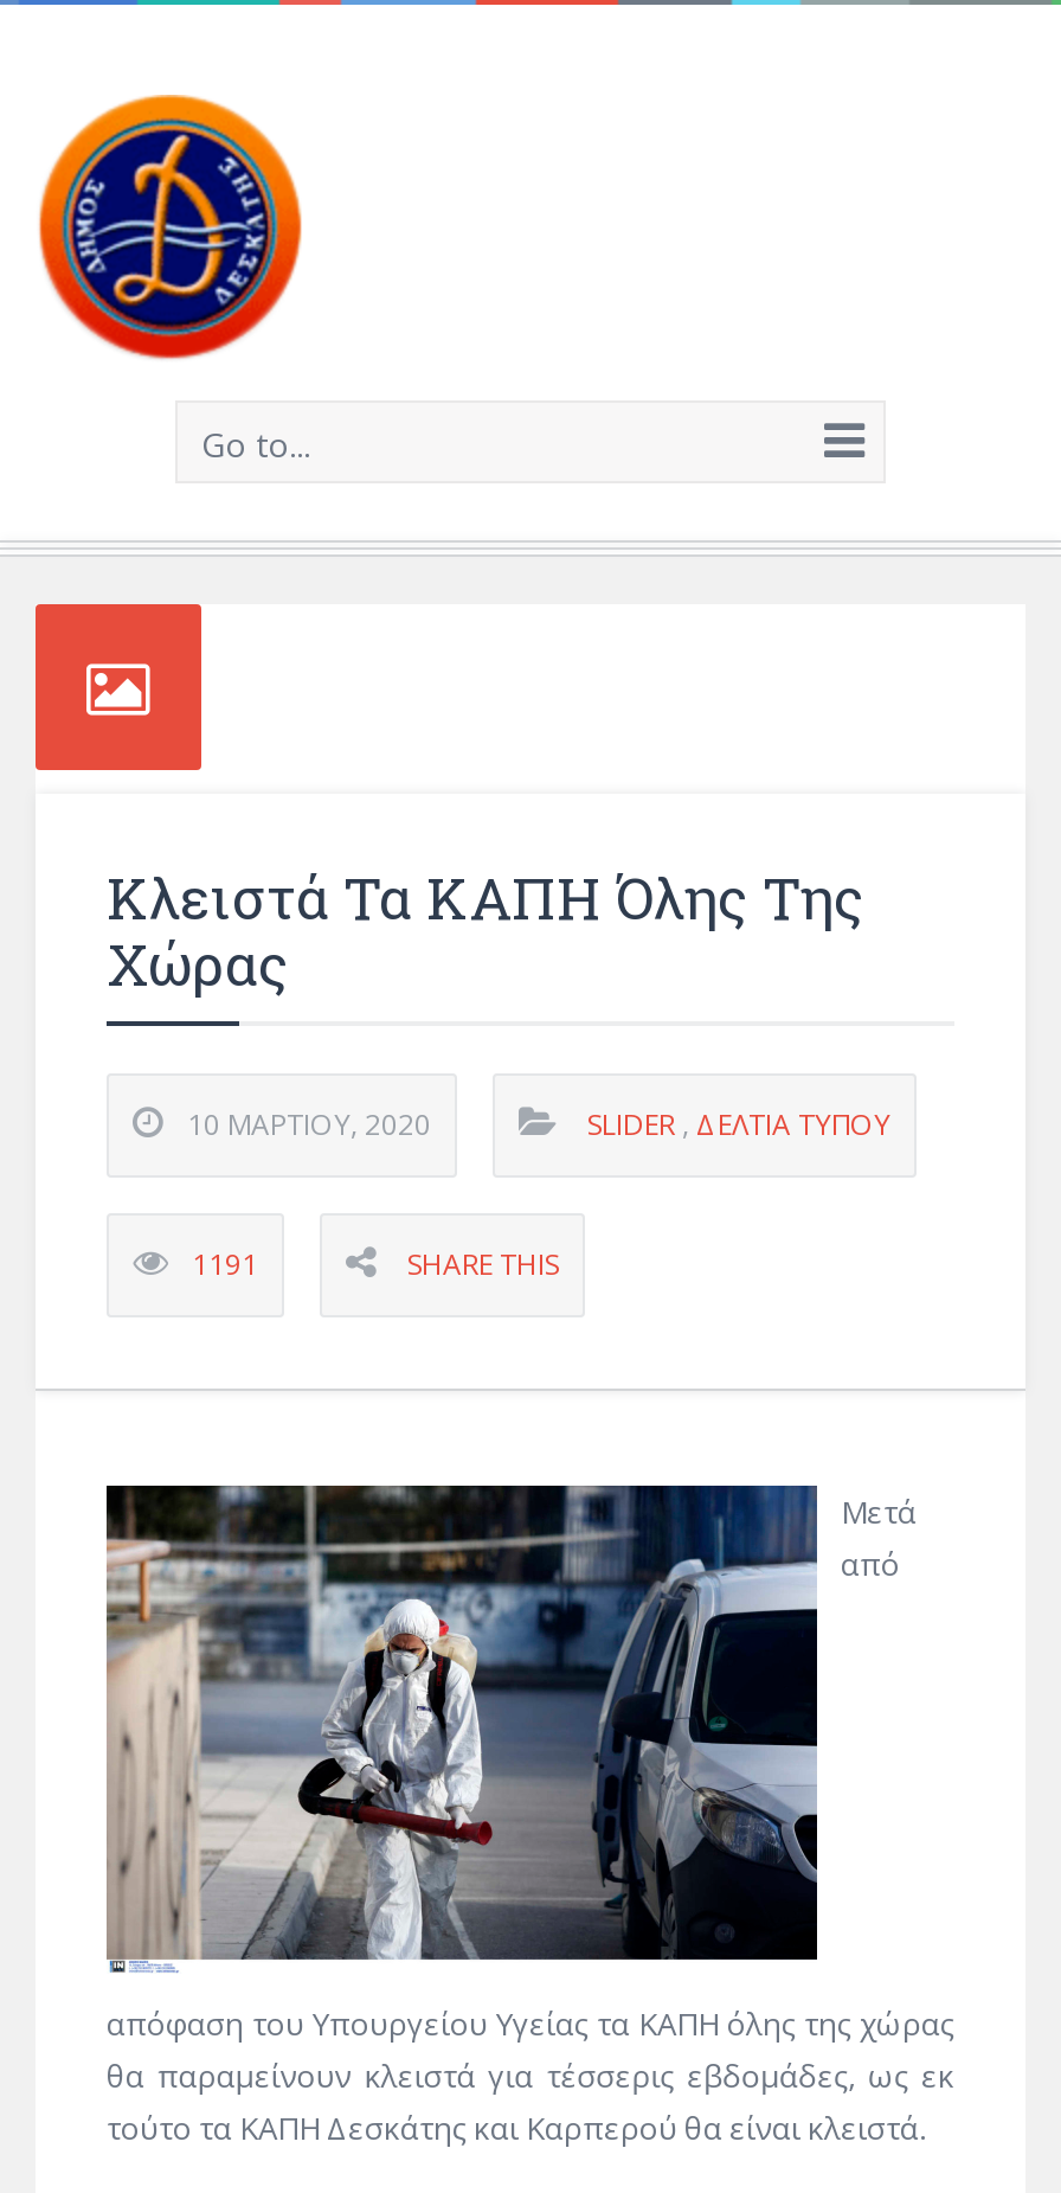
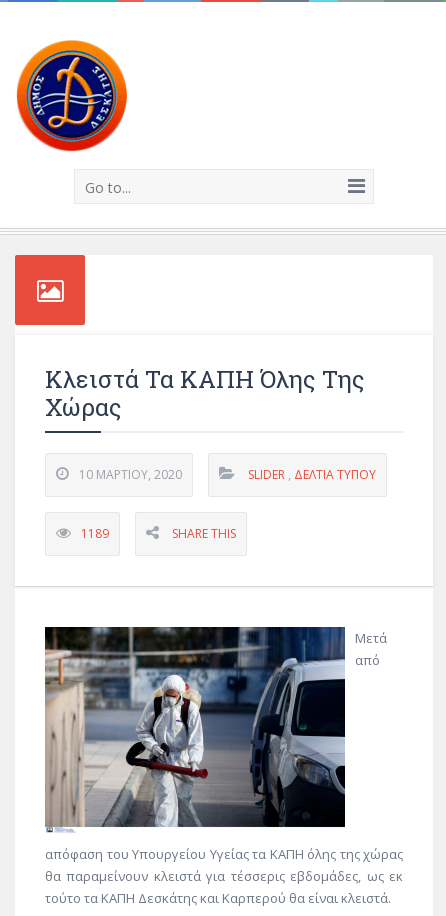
[192,1244,258,1284] 1191 -> [81,525,109,542] 1189

